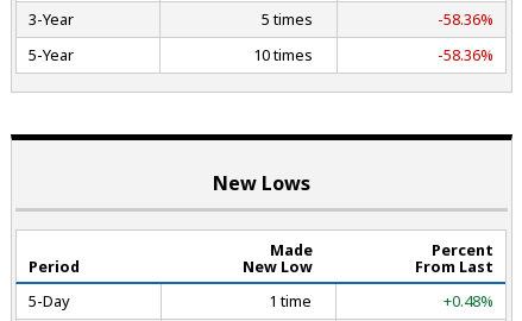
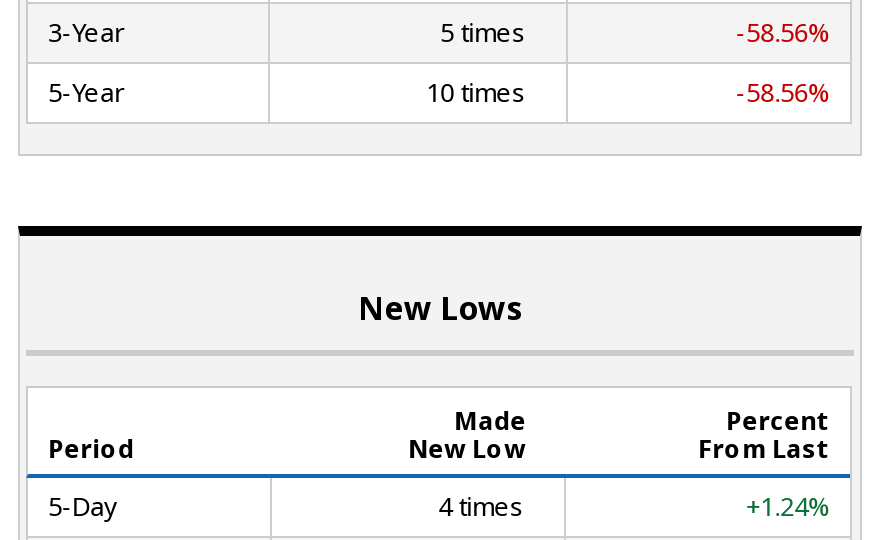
[438,9,494,30] -58.36% -> [736,14,830,50] -58.56%
[438,44,494,66] -58.36% -> [736,74,830,110] -58.56%
[269,290,494,312] 1 time | +0.48% -> [438,488,830,524] 4 times | +1.24%

